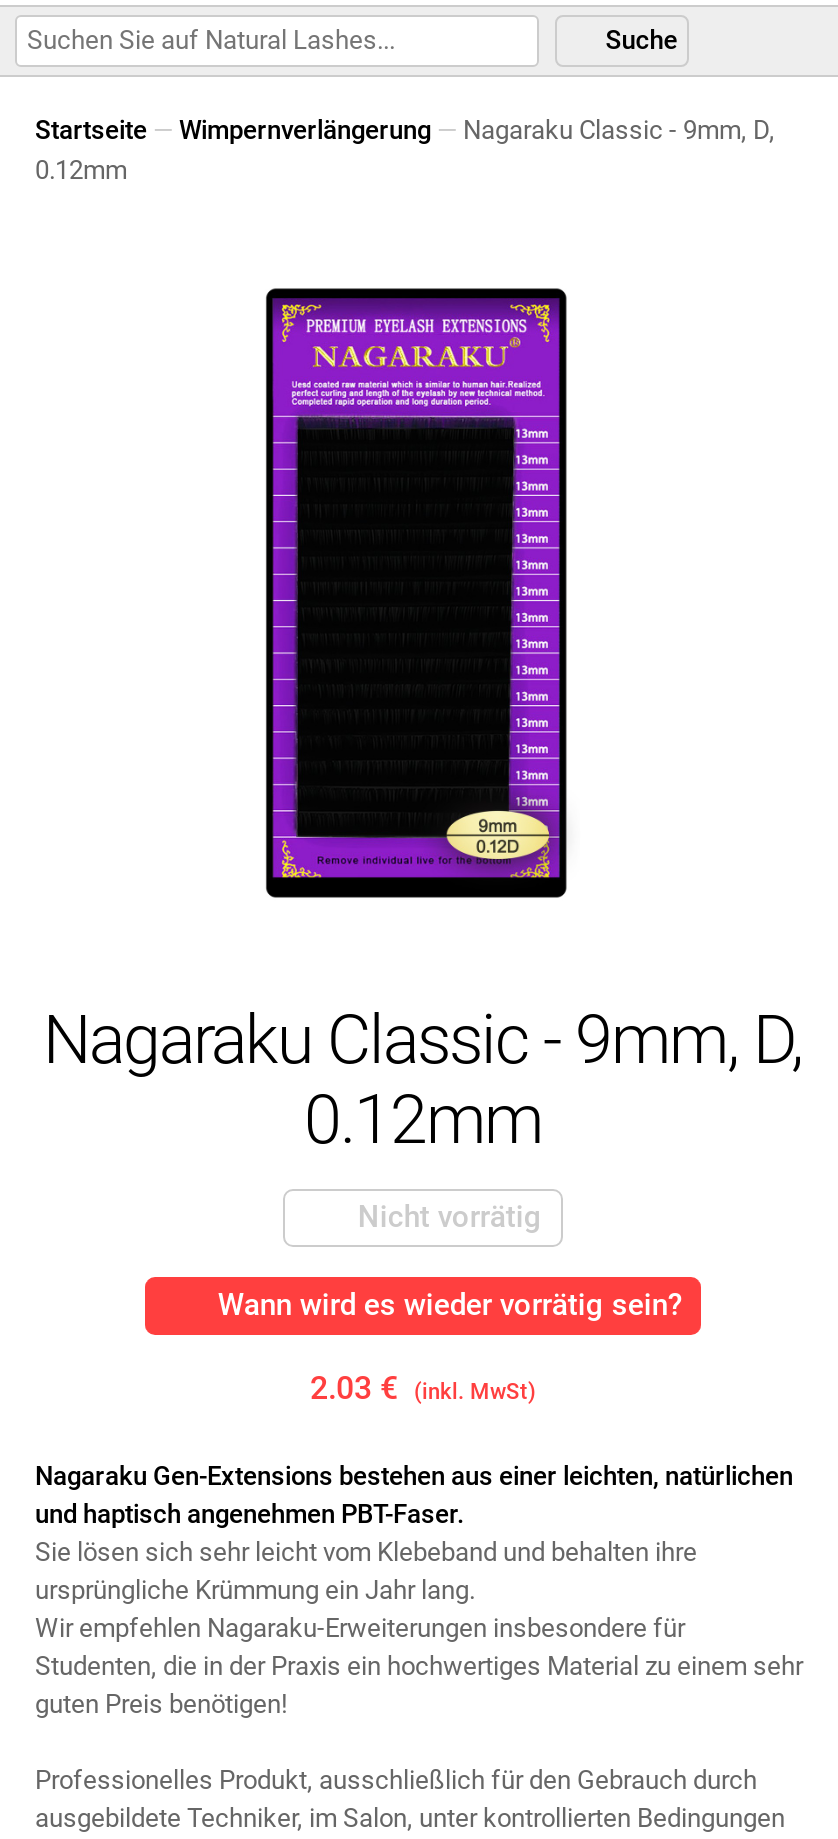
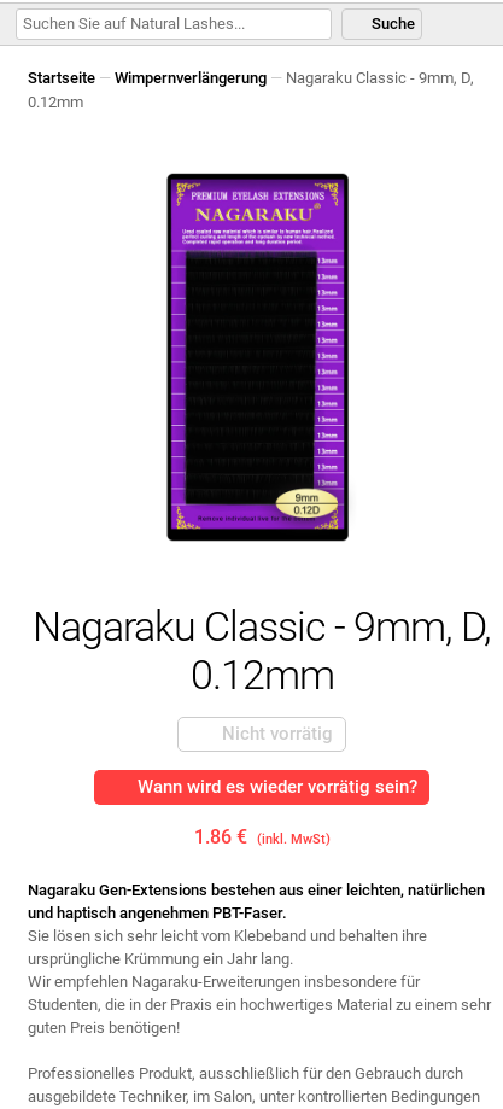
[310,1369,536,1407] 2.03 €(inkl. MwSt) -> [194,825,330,848] 1.86 €(inkl. MwSt)

